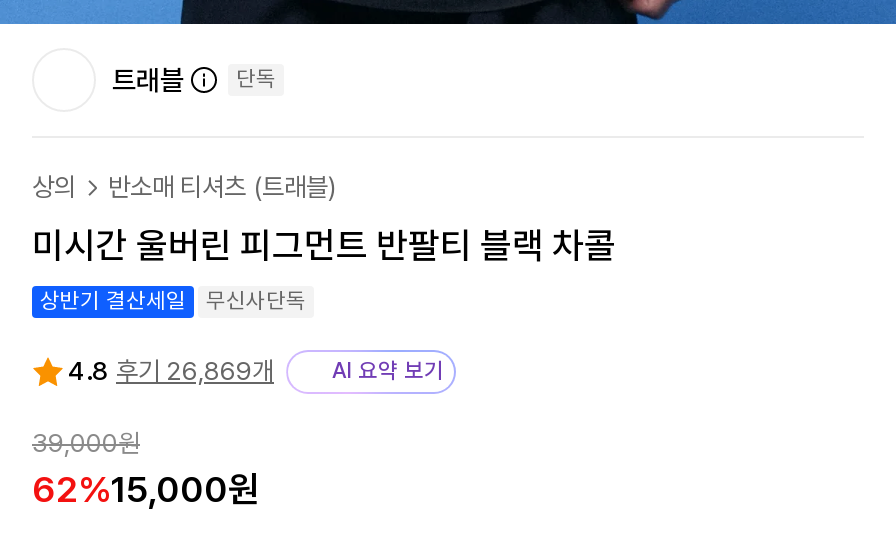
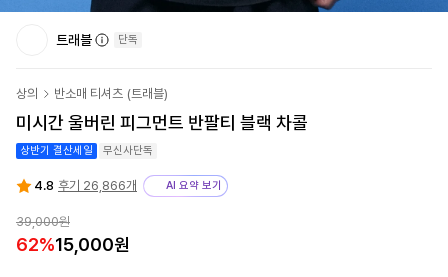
[68,355,274,385] 4.8 후기 26,869개 -> [34,178,137,193] 4.8 후기 26,866개

